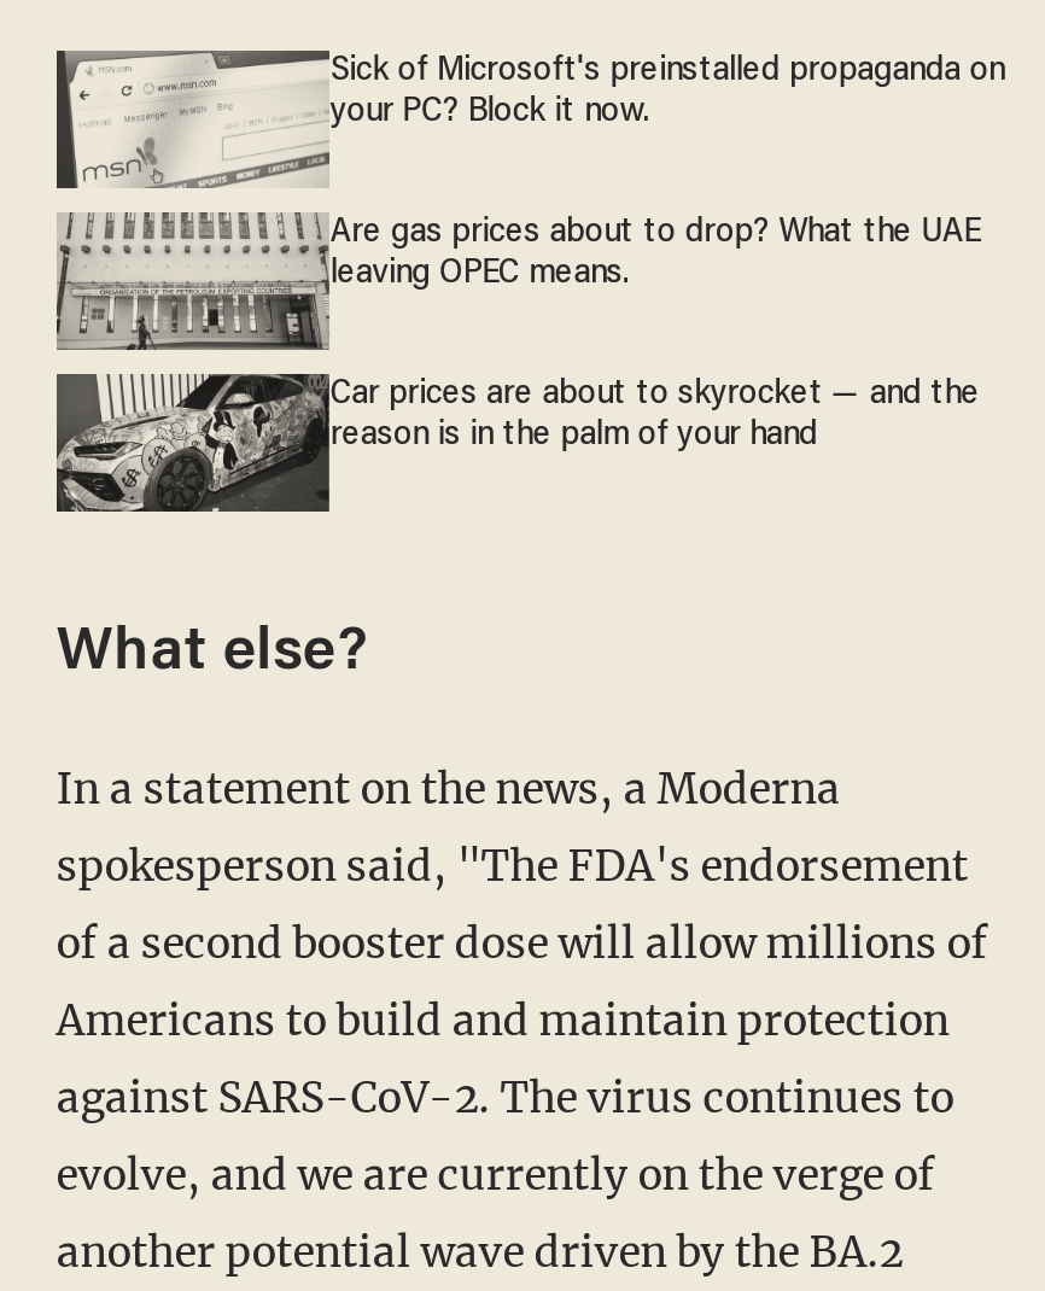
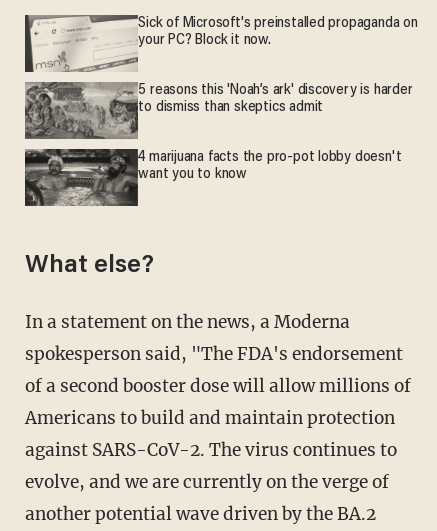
[57,212,980,350] [image] | Are gas prices about to drop? What the UAE | leaving OPEC means. -> [25,82,413,139] [image] | 5 reasons this 'Noah’s ark' discovery is harder | to dismiss than skeptics admit
[57,374,980,512] [image] | Car prices are about to skyrocket — and the | reason is in the palm of your hand -> [25,148,401,206] [image] | 4 marijuana facts the pro-pot lobby doesn't | want you to know

